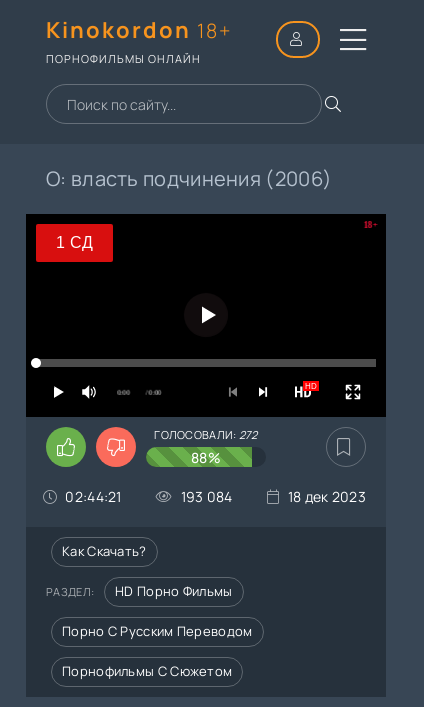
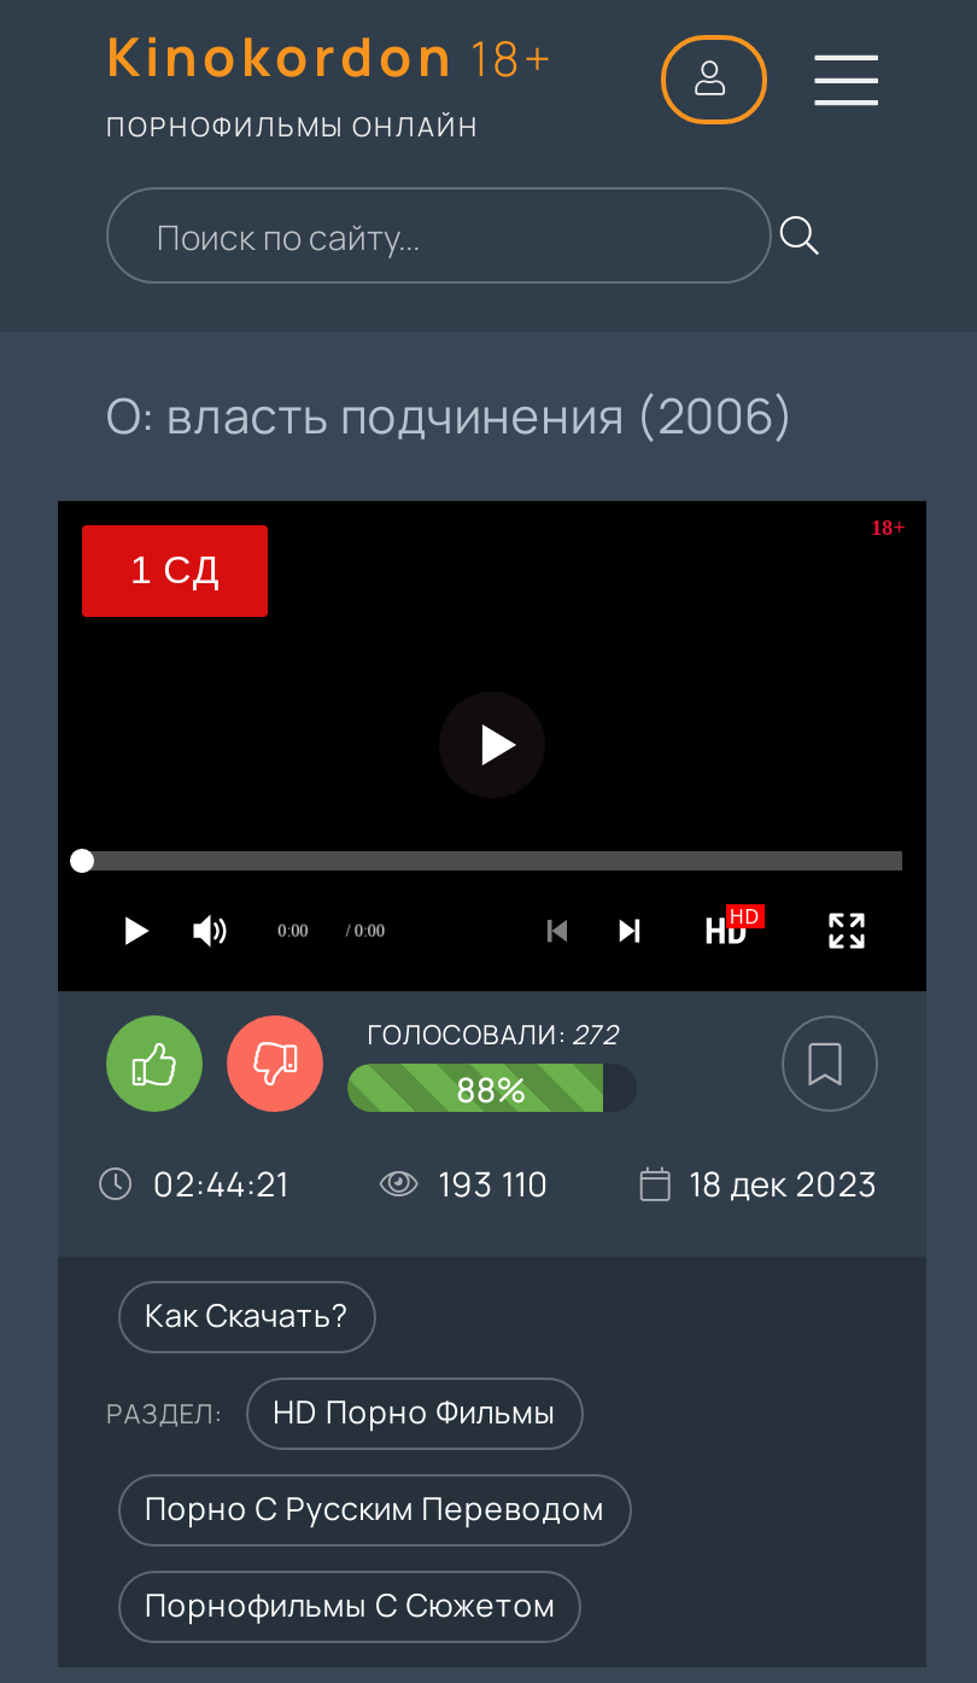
[181,487,233,506] 193 084 -> [438,1160,550,1206] 193 110

